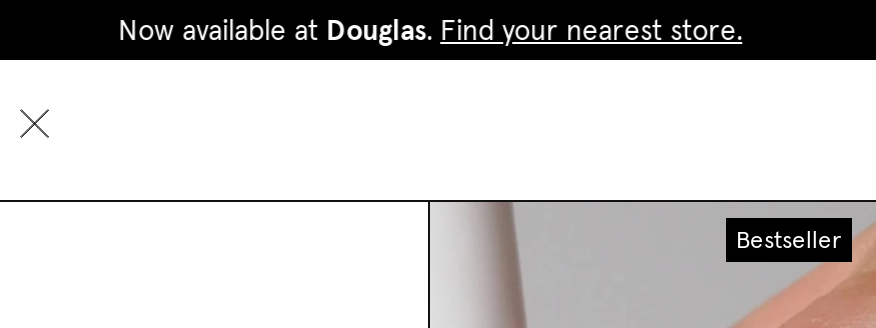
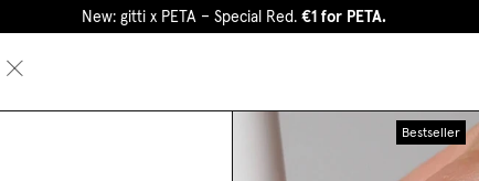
[116,12,740,48] Now available at Douglas. Find your nearest store. -> [79,7,384,26] New: gitti x PETA – Special Red. €1 for PETA.

